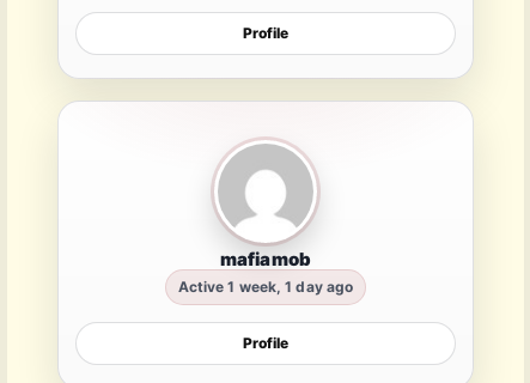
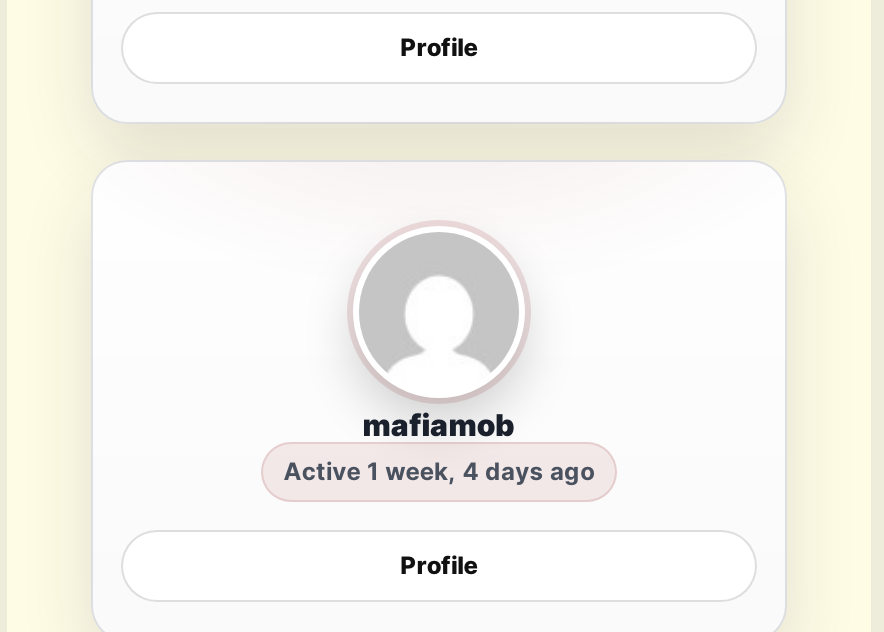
[178,277,353,295] Active 1 week, 1 day ago -> [283,455,595,485] Active 1 week, 4 days ago

